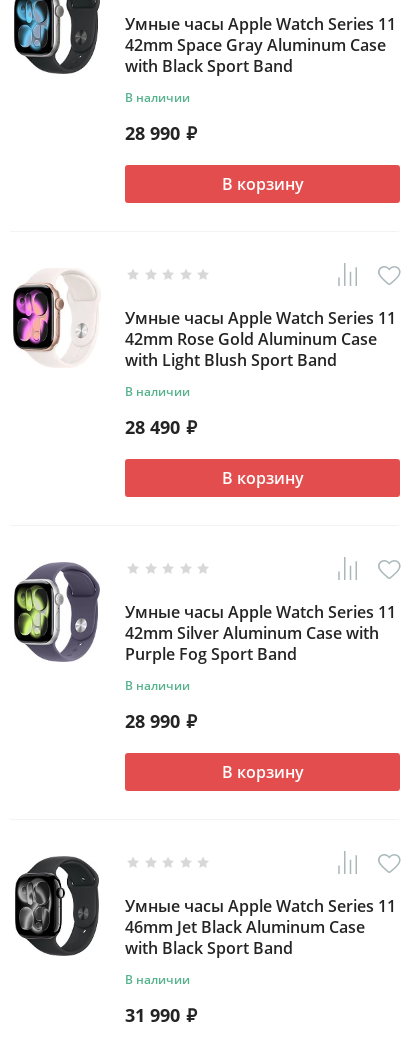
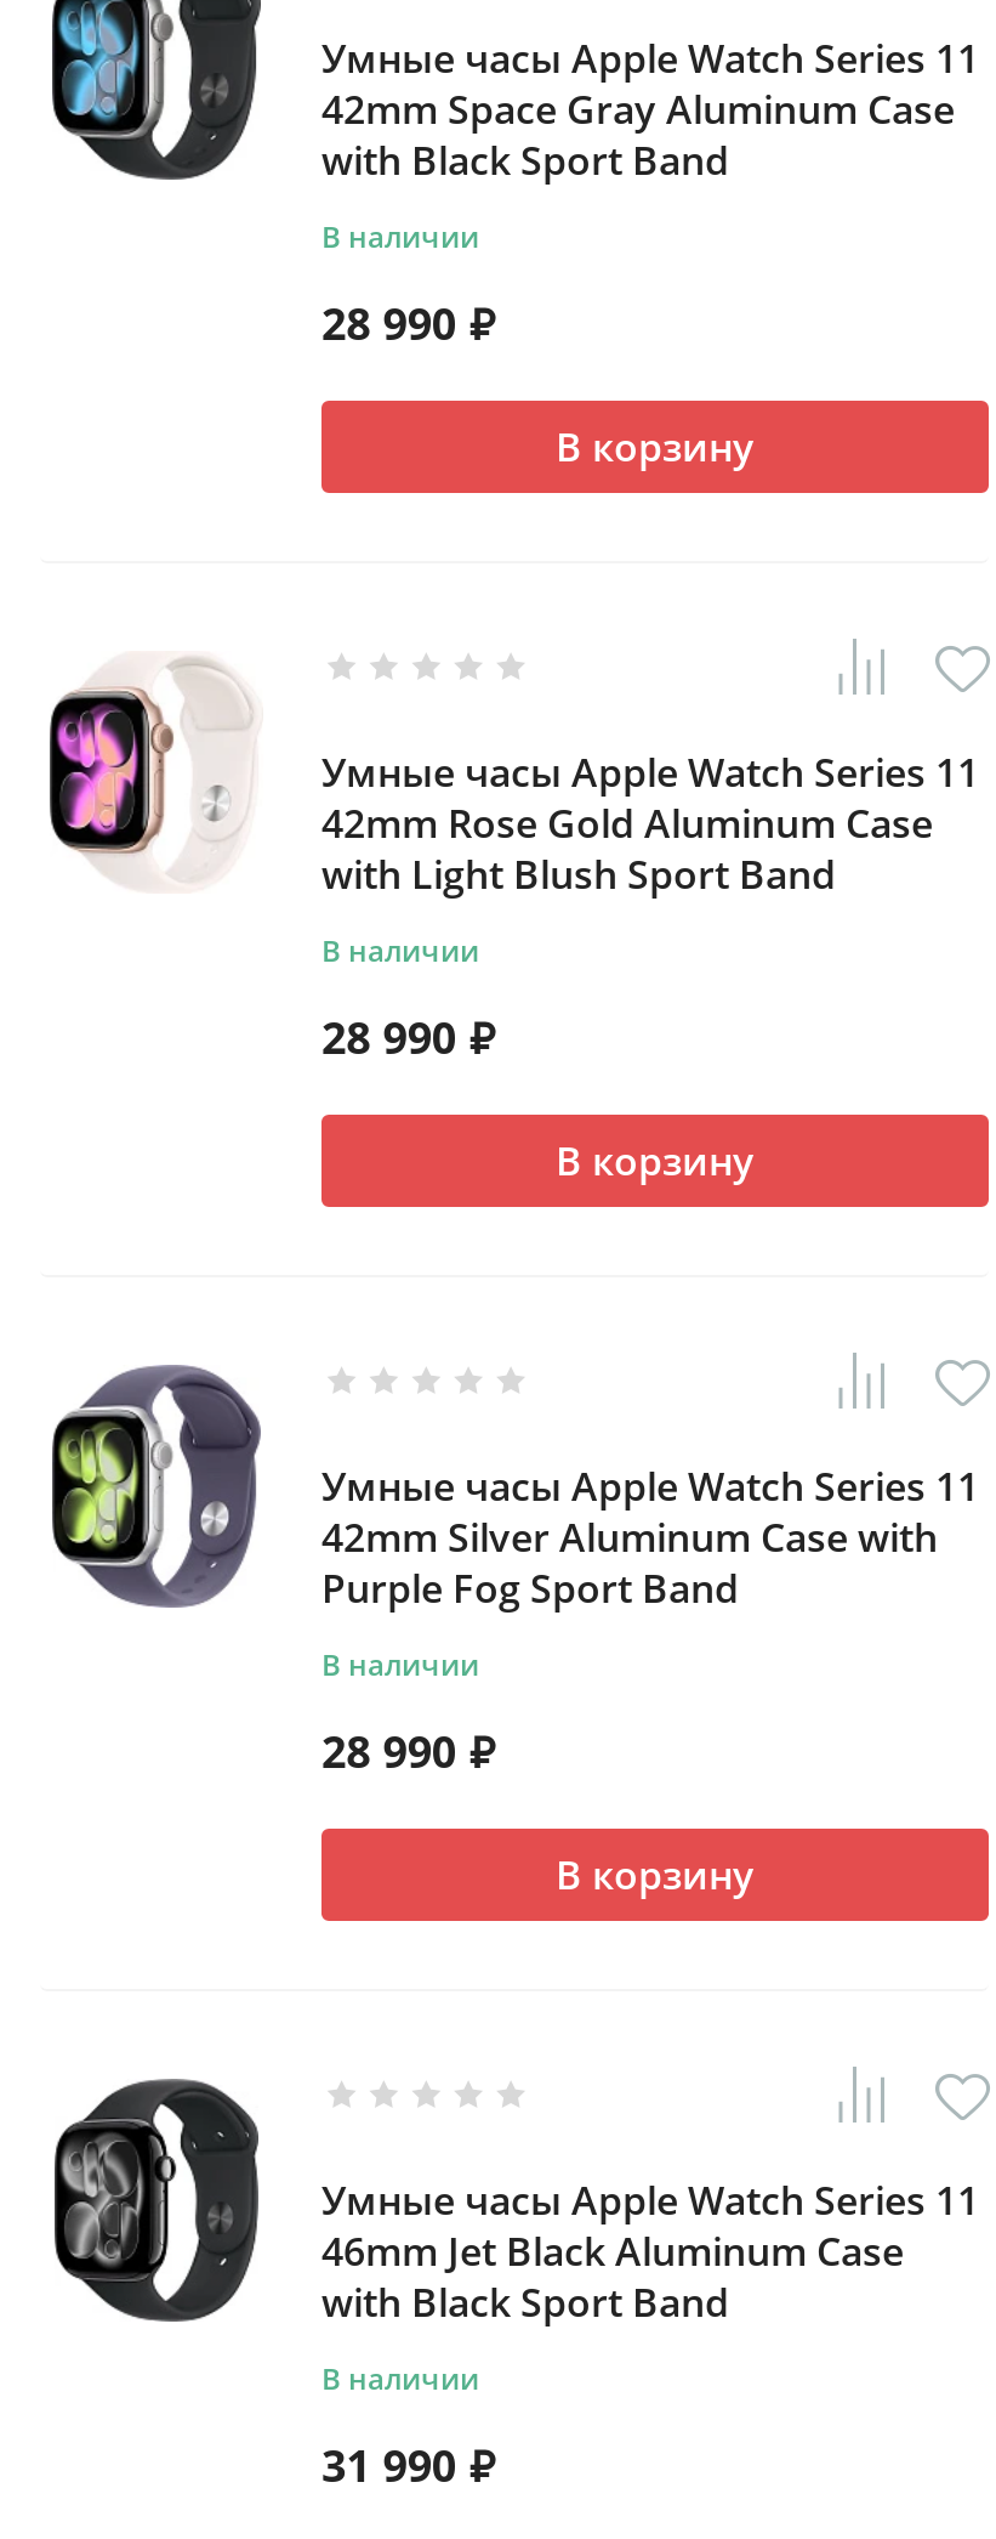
[125,415,197,439] 28 490 ₽ -> [321,1008,495,1066] 28 990 ₽

